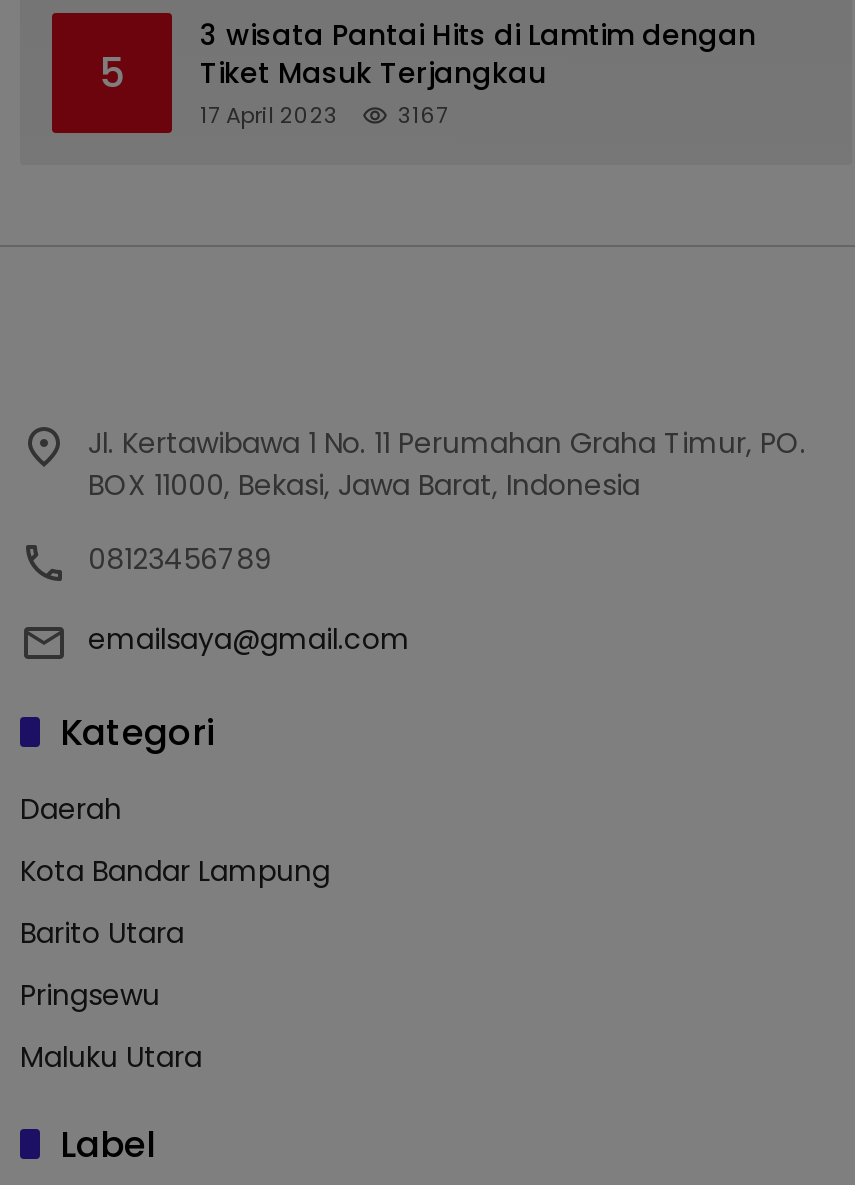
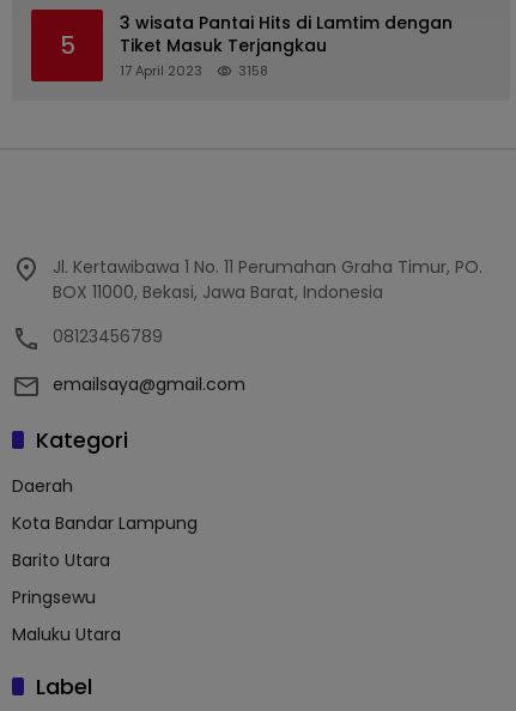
[200,99,448,131] 17 April 2023 3167 -> [120,61,268,80] 17 April 2023 3158

